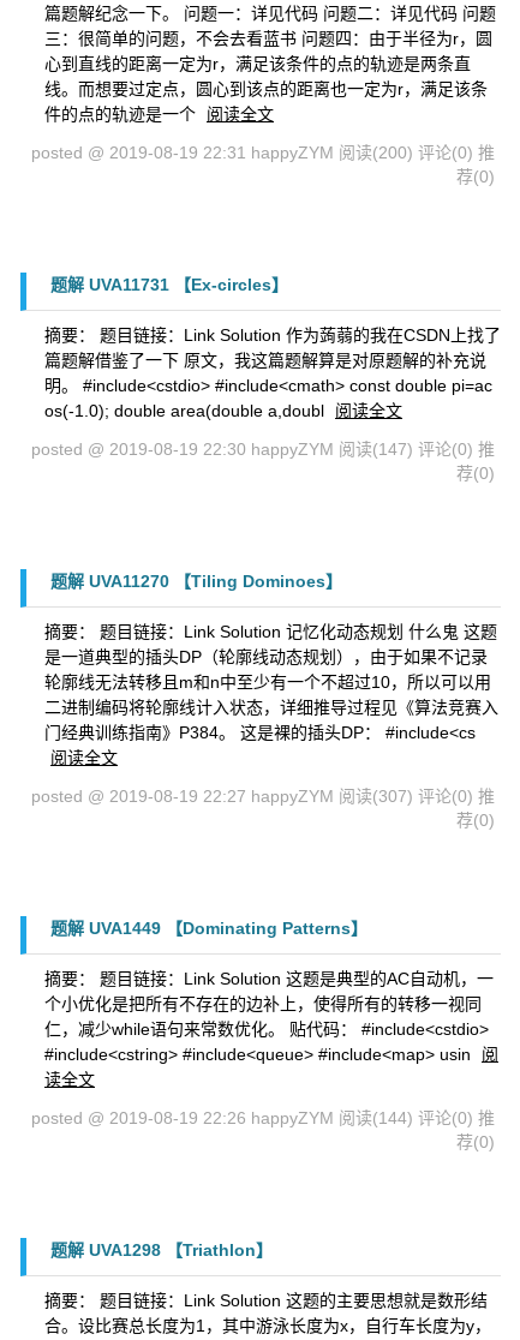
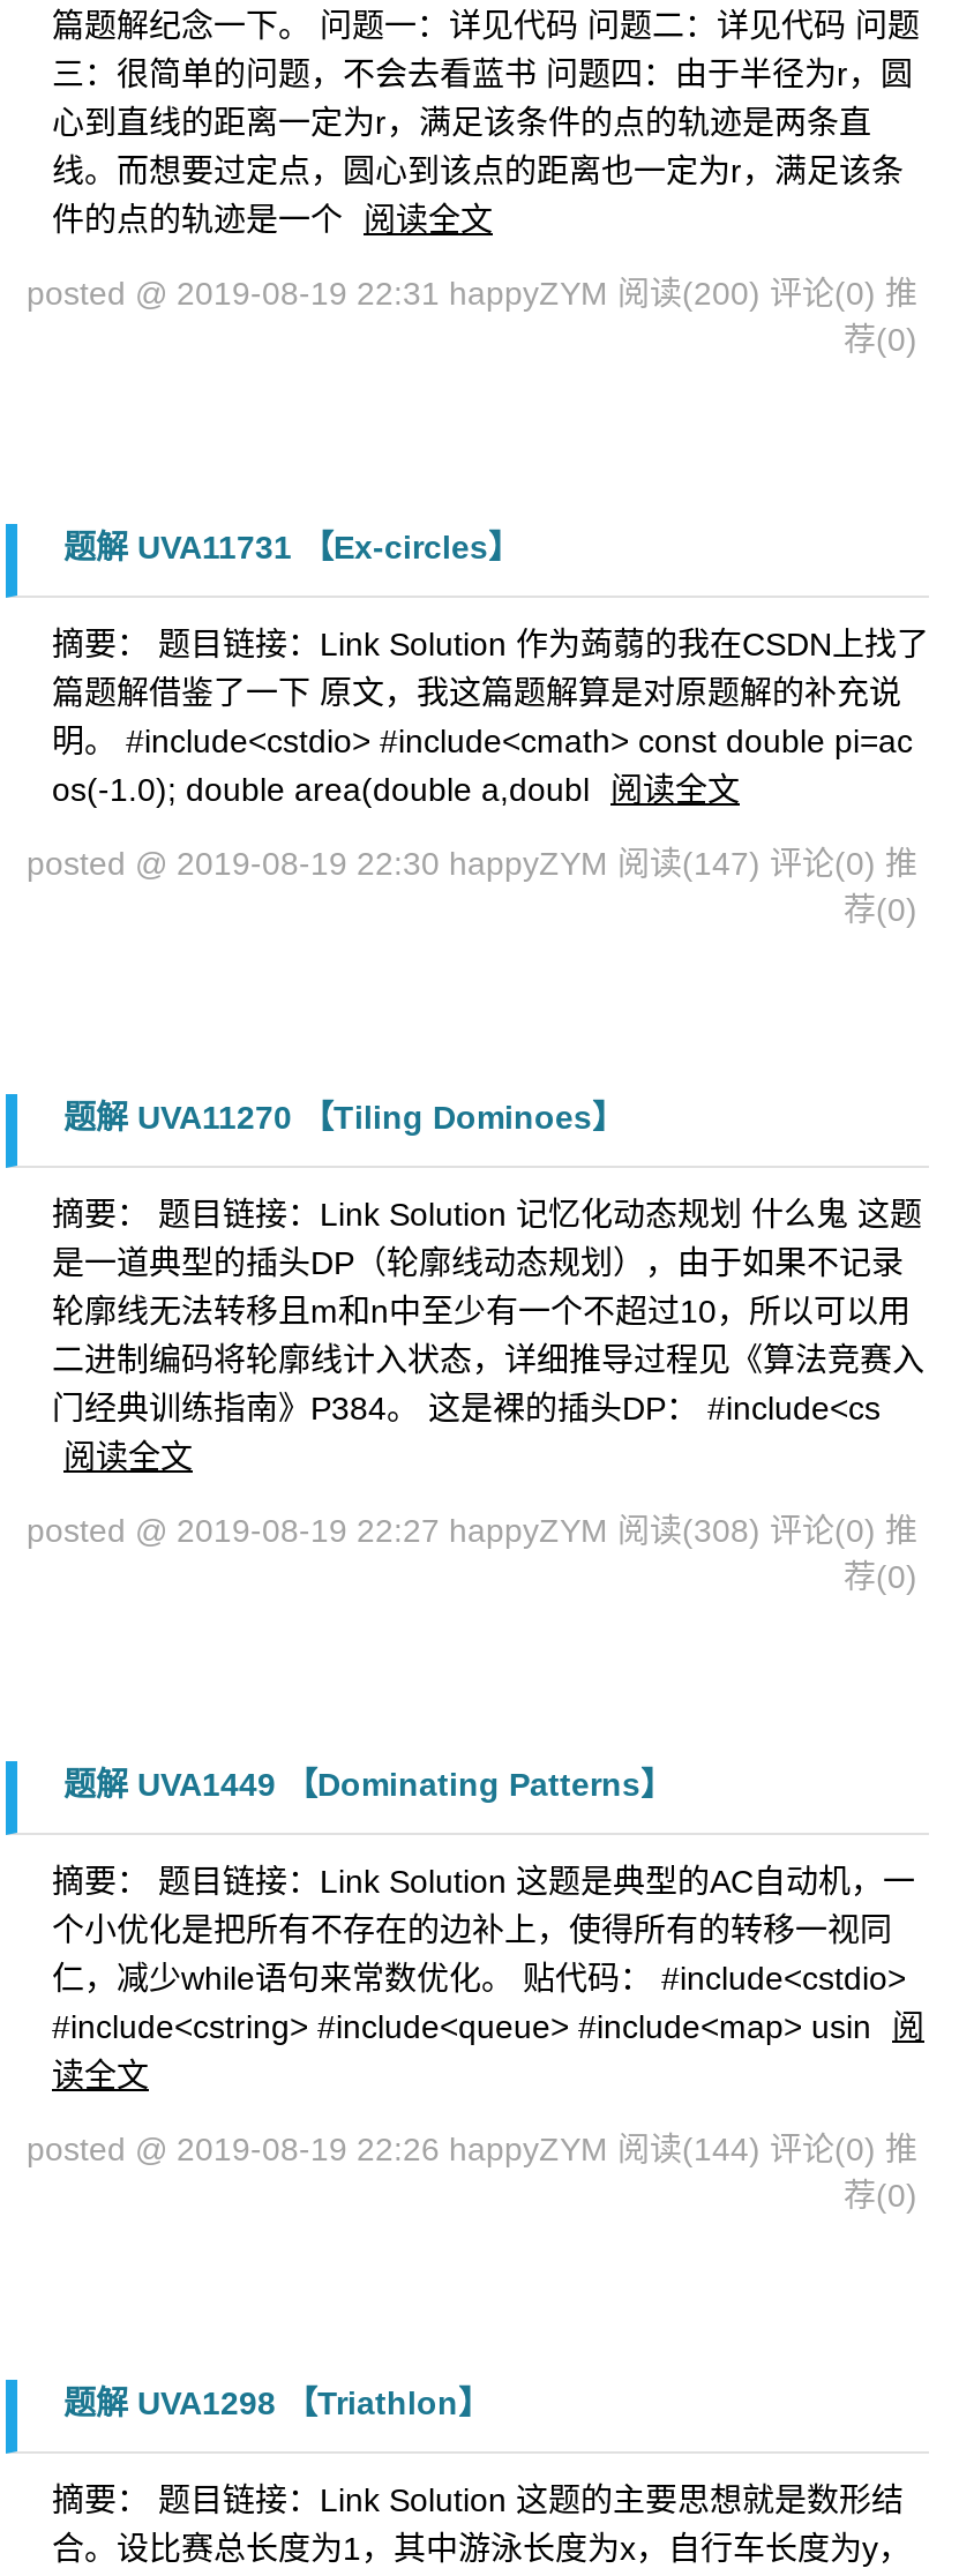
[31,786,495,806] posted @ 2019-08-19 22:27 happyZYM阅读(307) 评论(0) 推 -> [27,1512,917,1549] posted @ 2019-08-19 22:27 happyZYM阅读(308) 评论(0) 推

